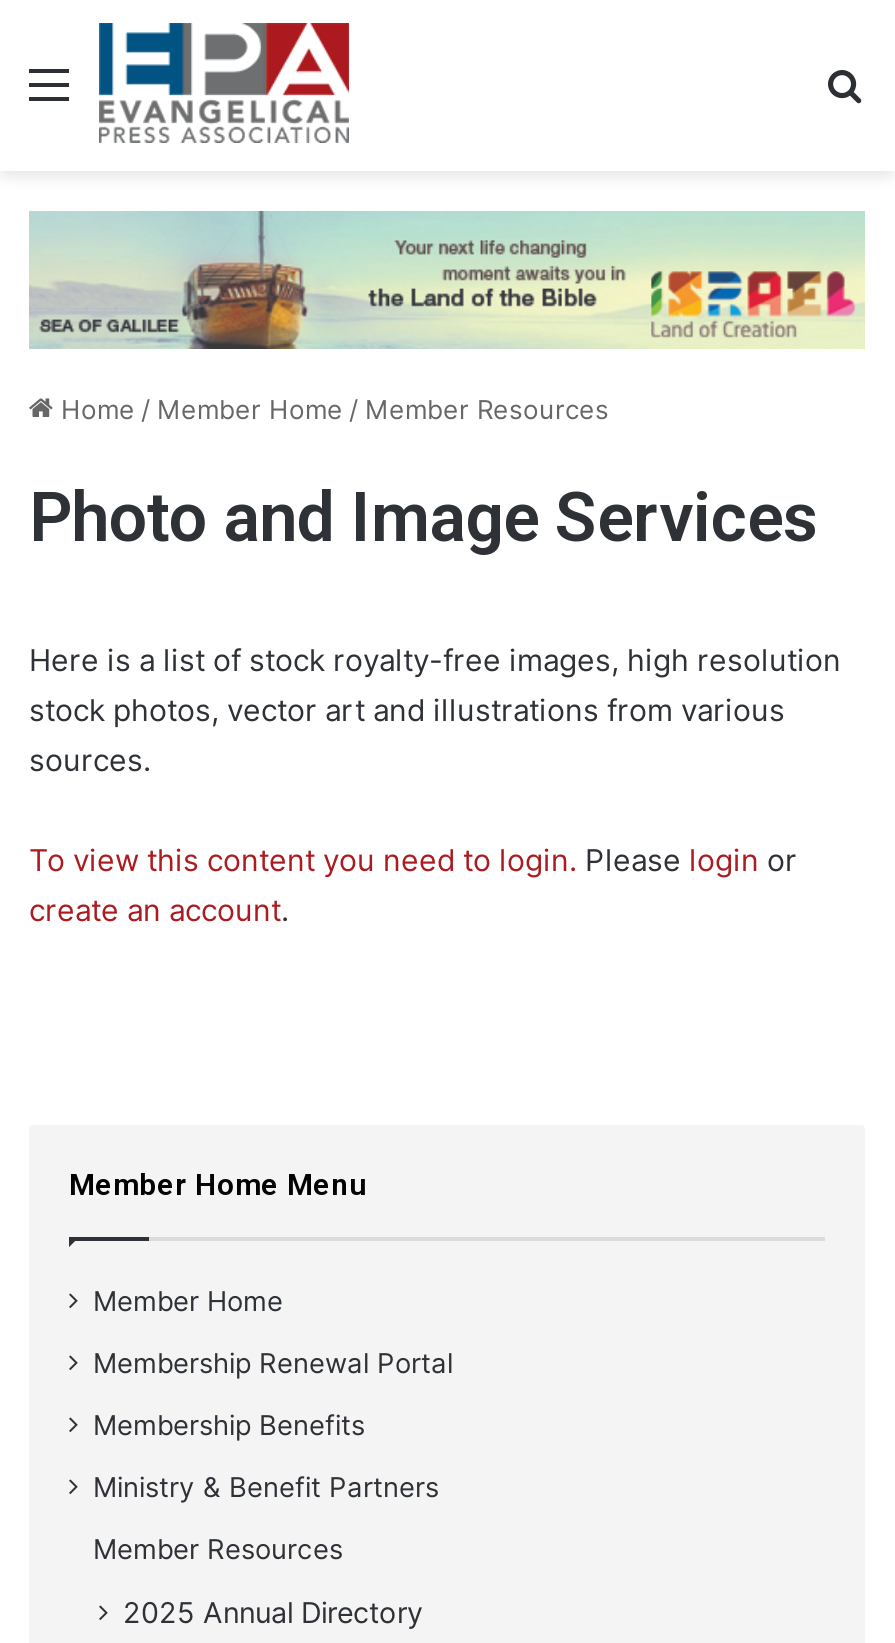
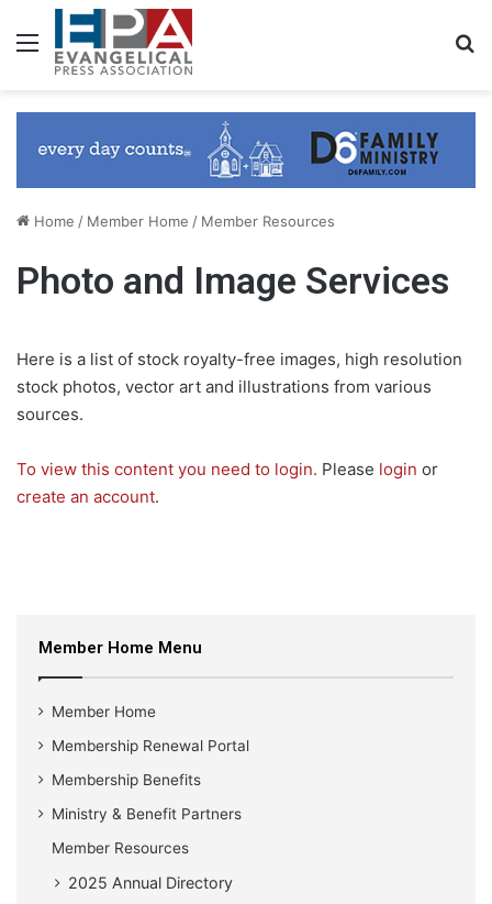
[29,211,865,351] [image] -> [15,112,477,189] [image]

